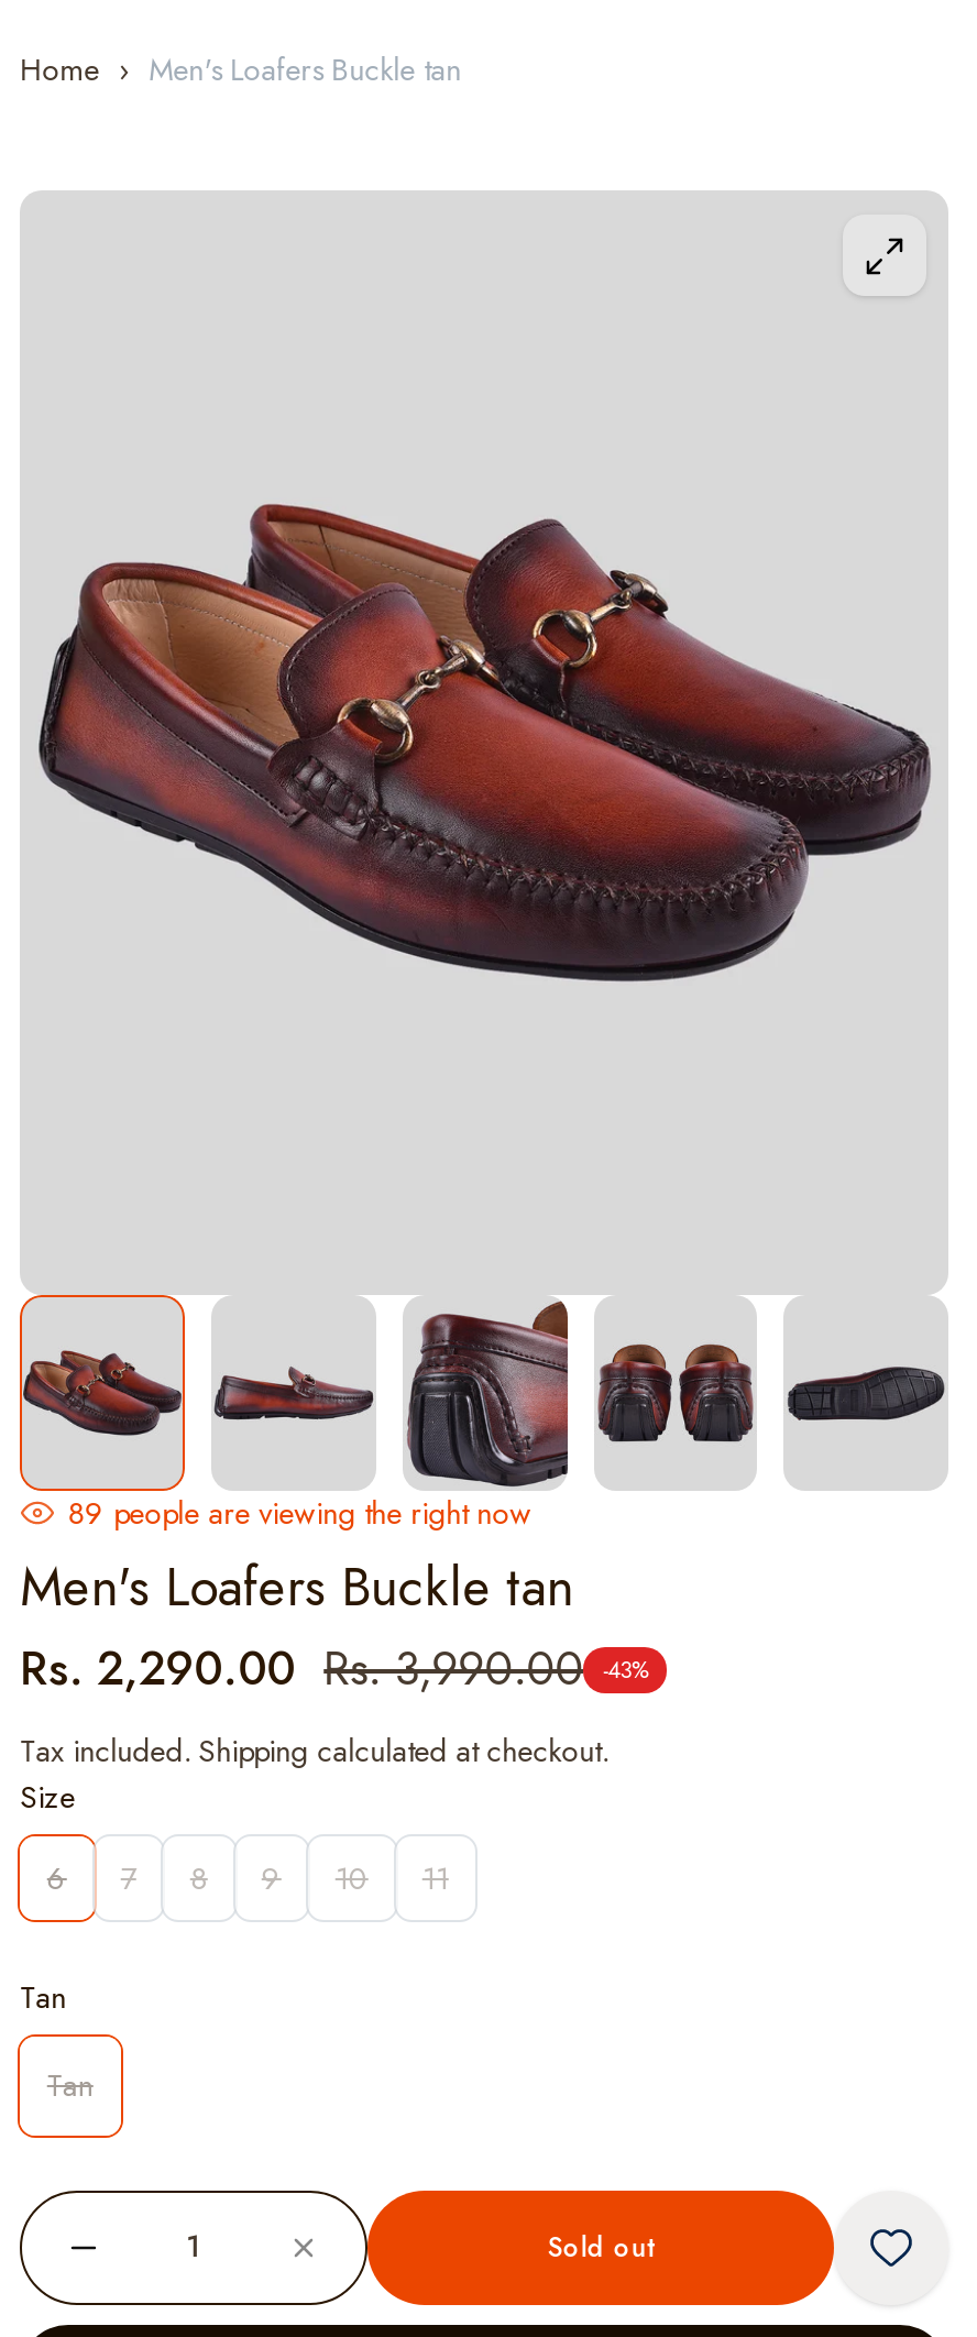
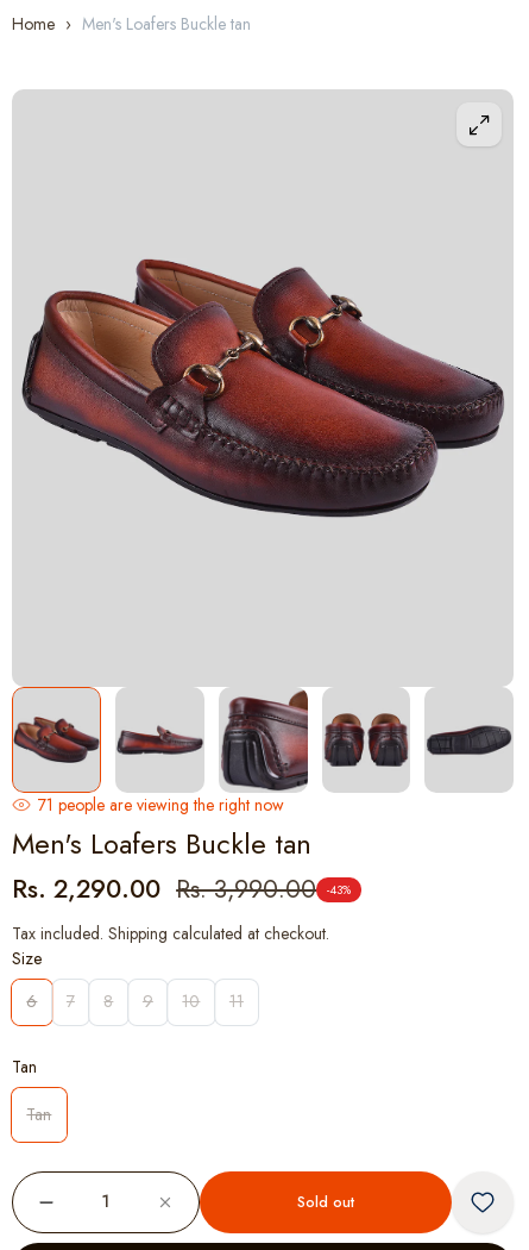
[67,1490,532,1534] 89people are viewing the right now -> [38,792,284,816] 71people are viewing the right now

